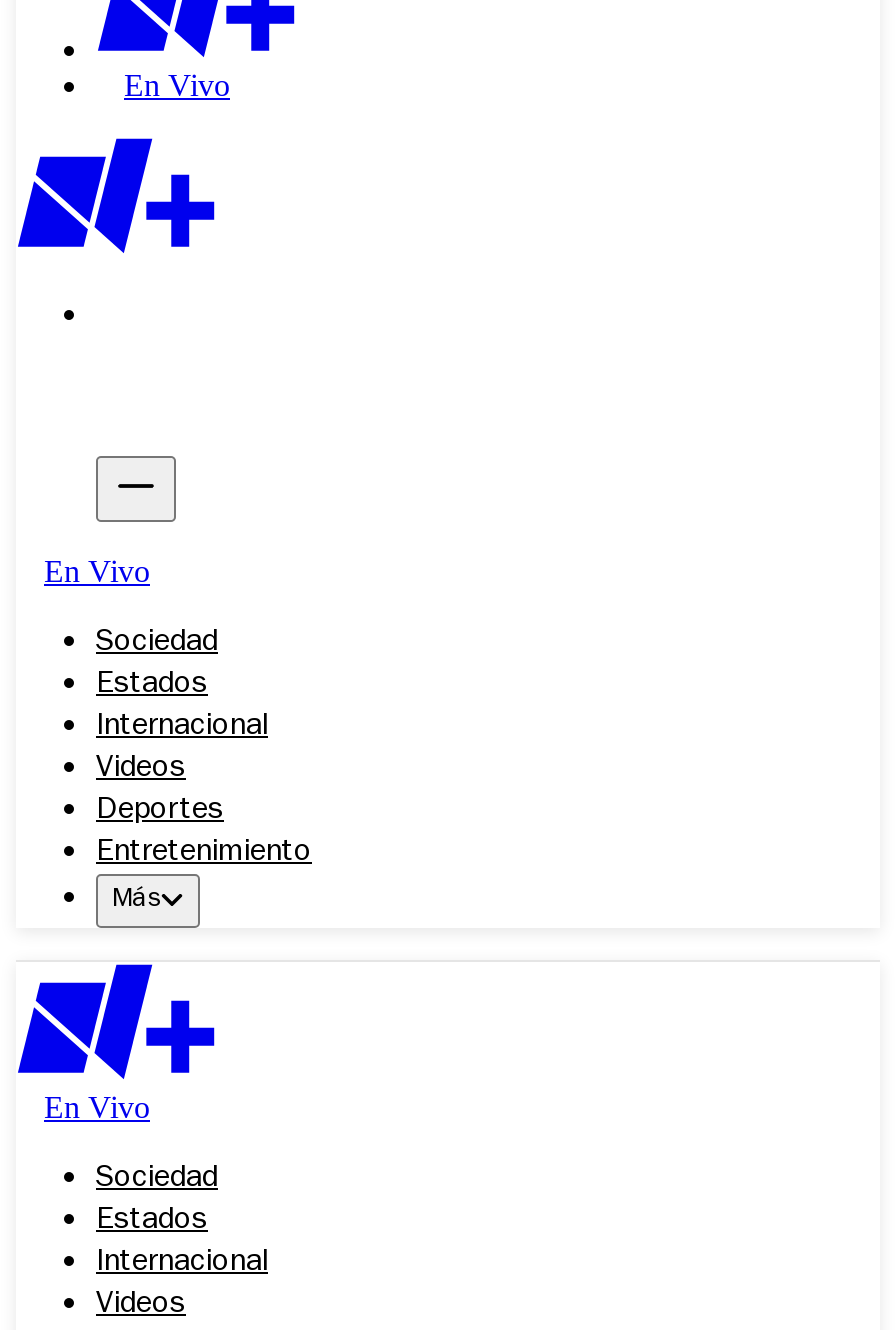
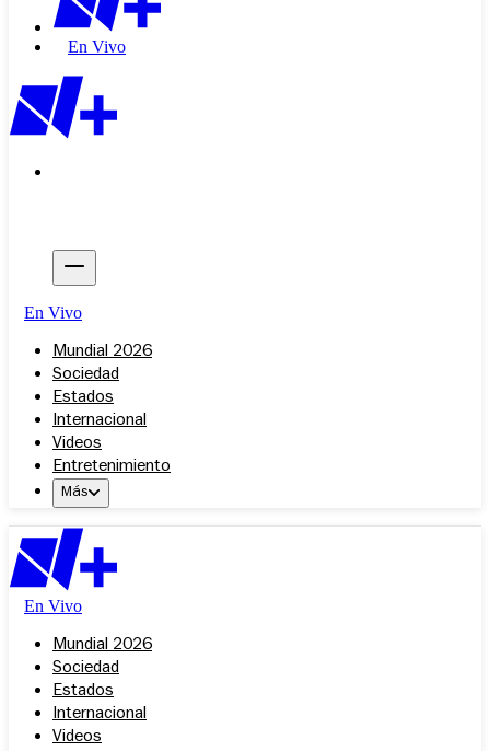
none -> [52,344,152,361] Mundial 2026
[96,796,224,828] Deportes -> none
none -> [52,637,152,655] Mundial 2026

